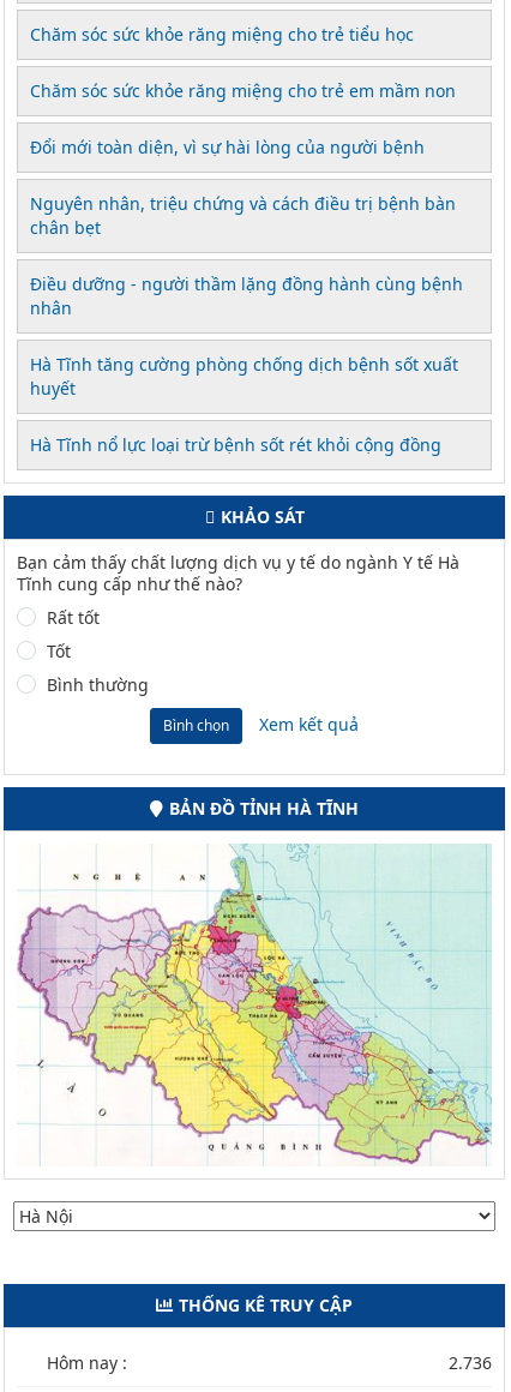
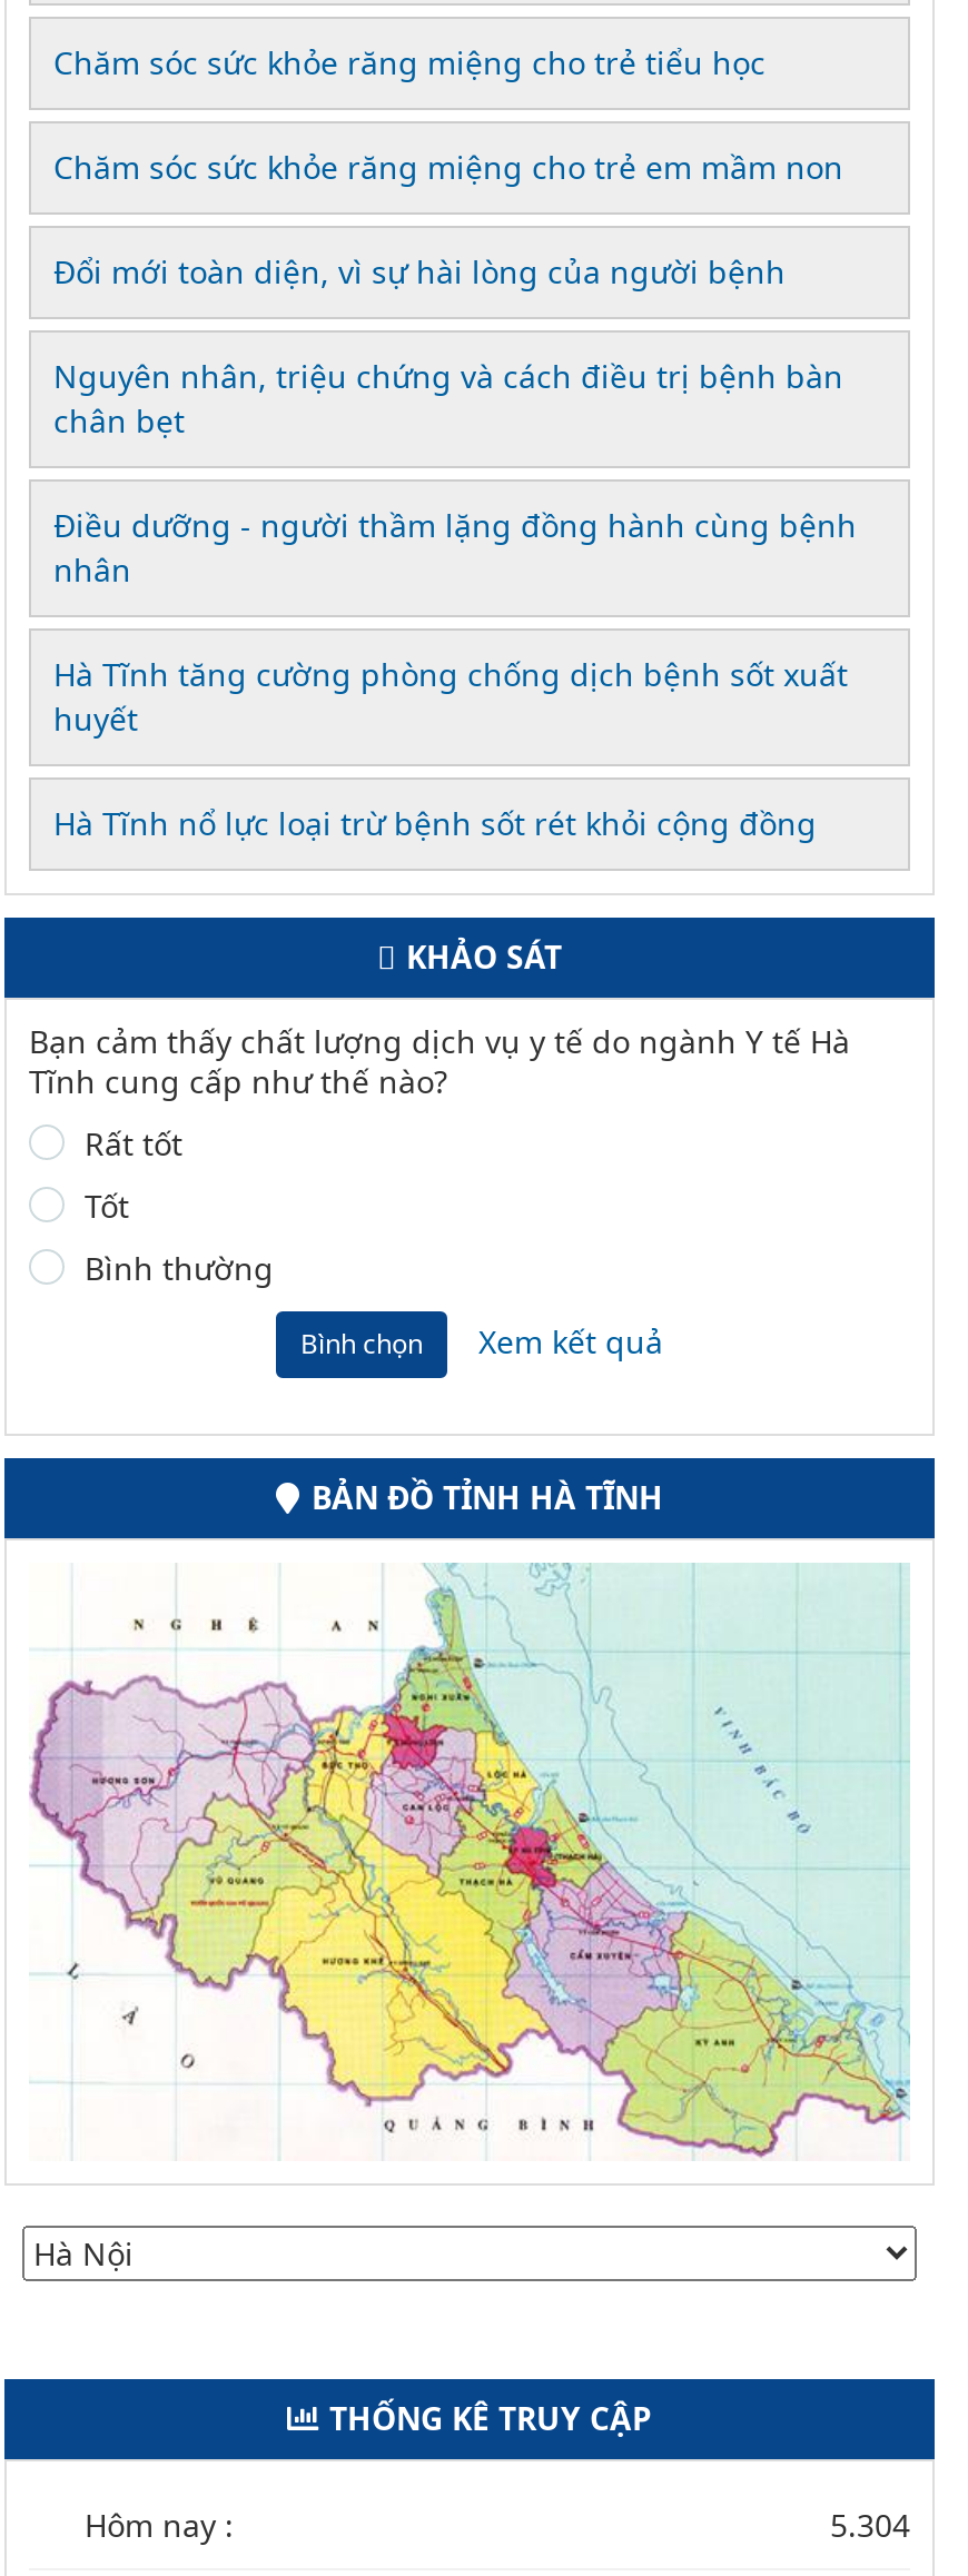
[449,1351,492,1374] 2.736 -> [830,2503,910,2546] 5.304

